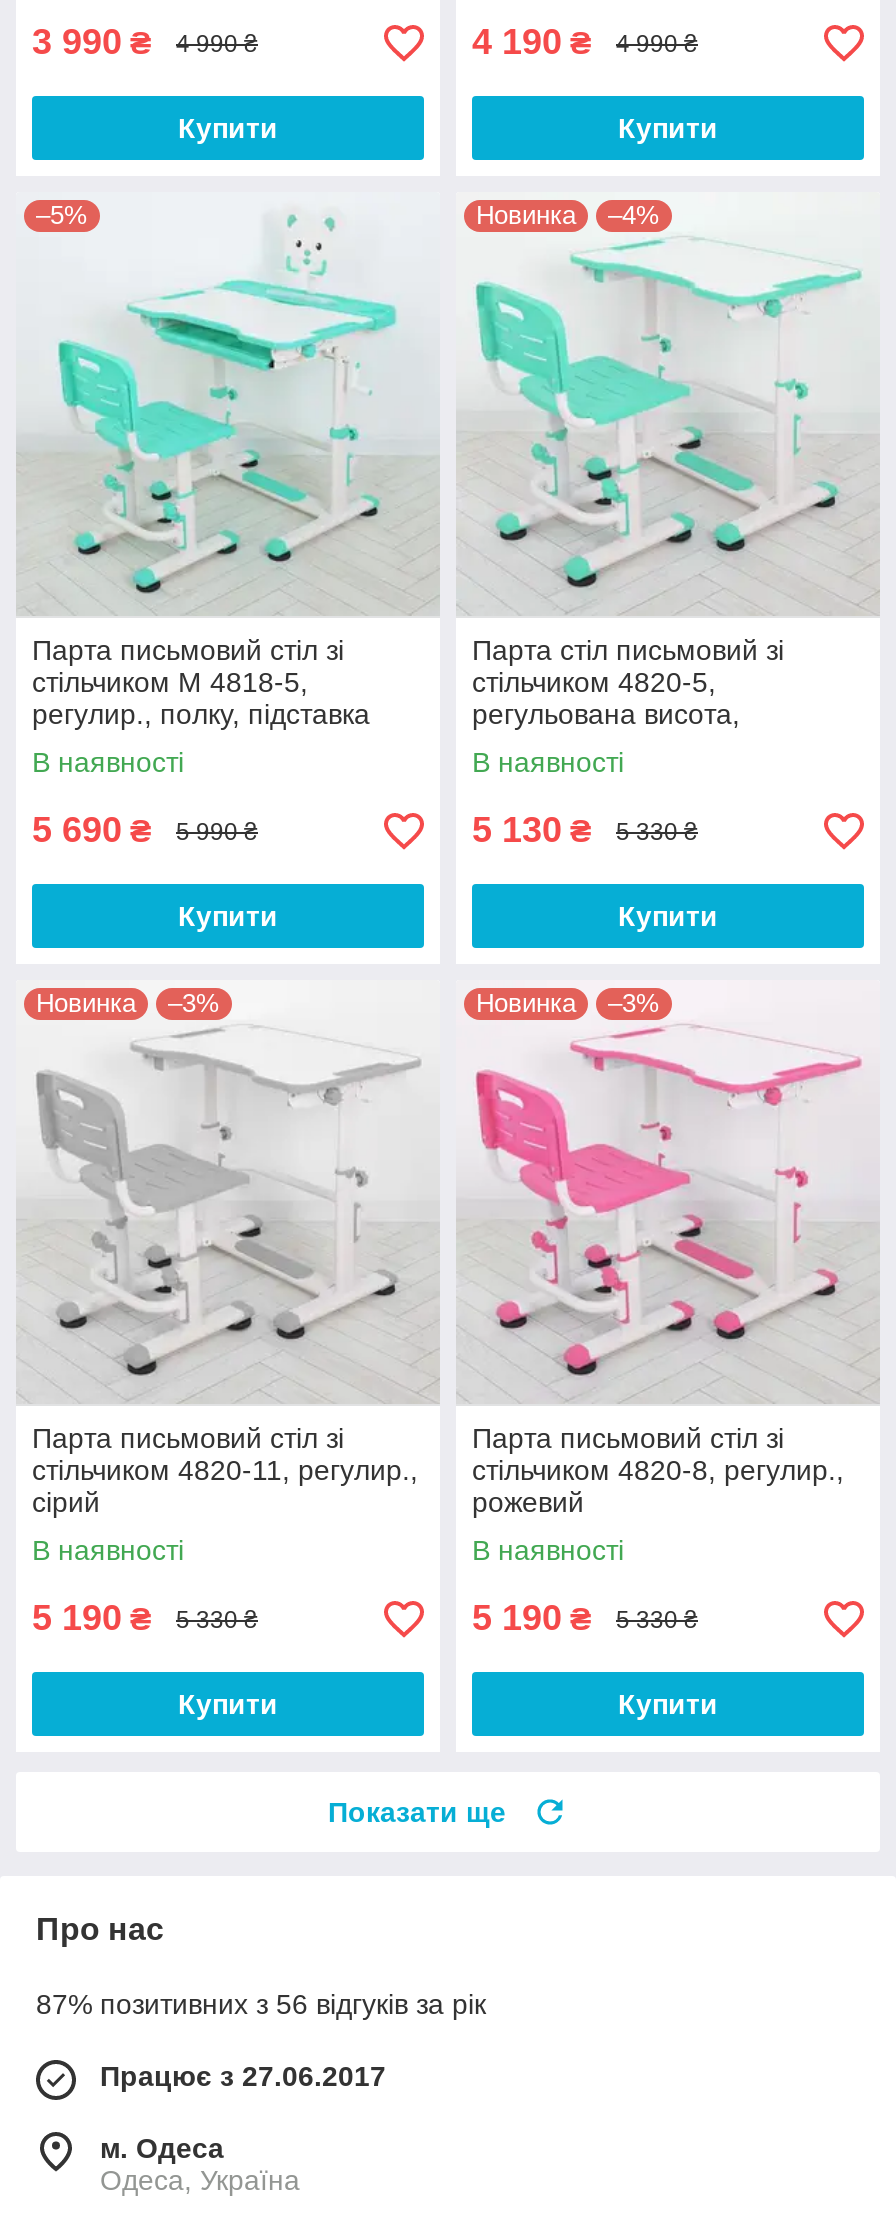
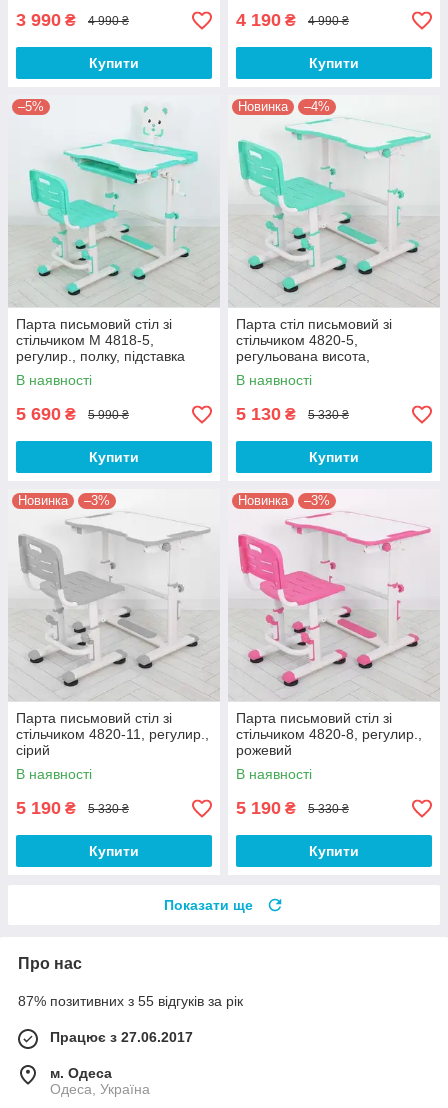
[36,1988,486,2020] 87% позитивних з 56 відгуків за рік -> [18,993,243,1009] 87% позитивних з 55 відгуків за рік

